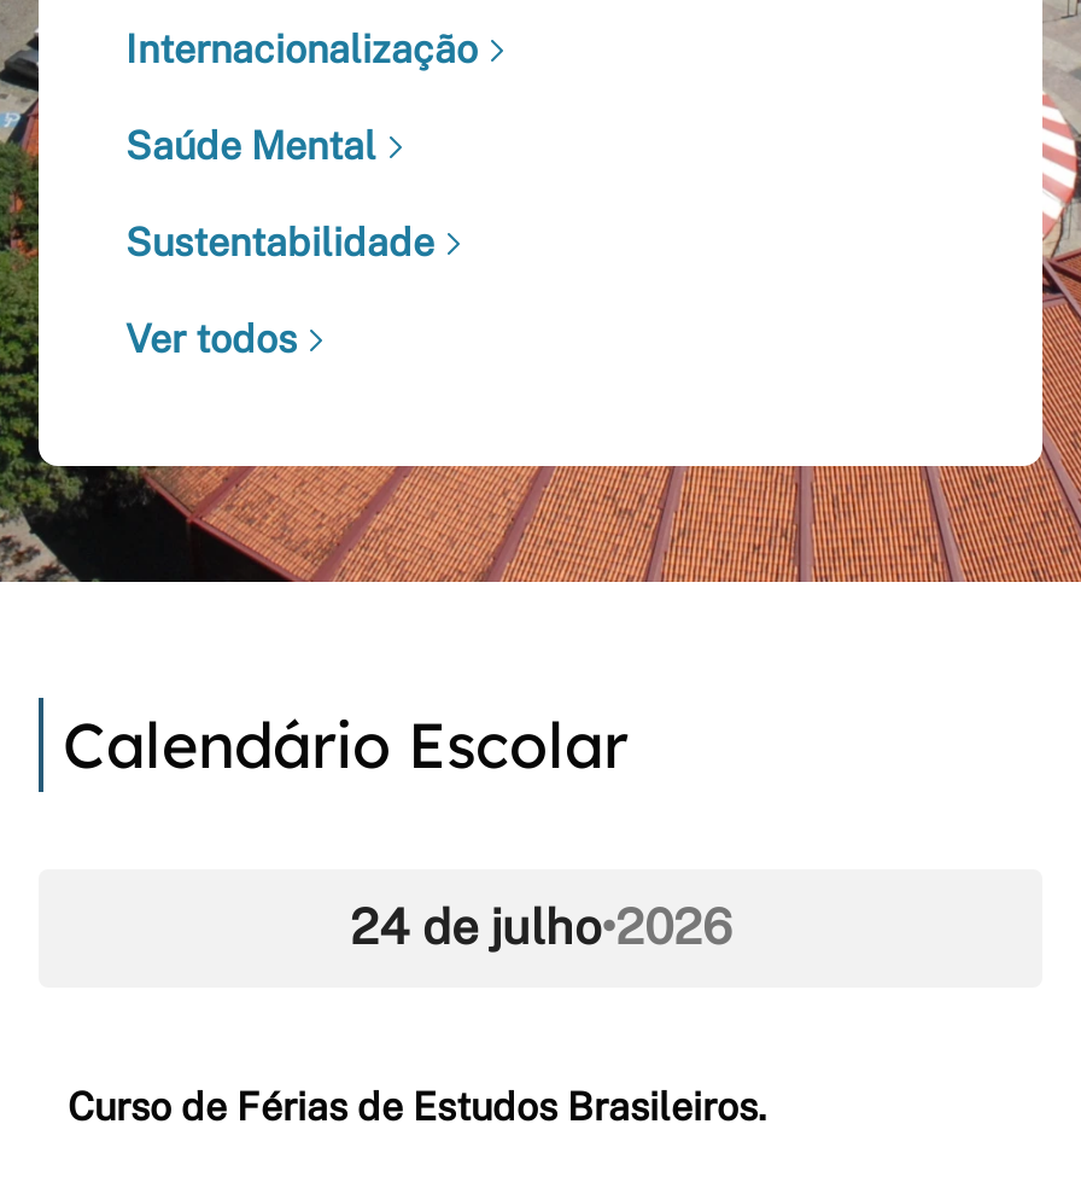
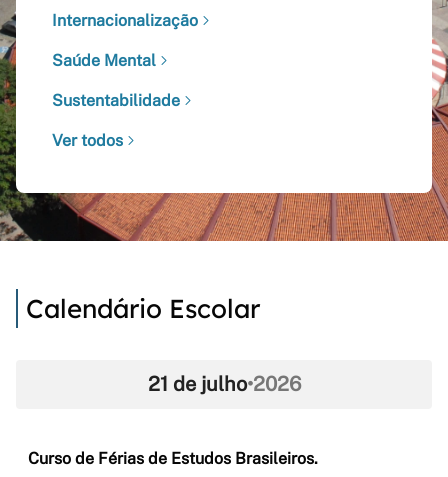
[350,898,731,956] 24 de julho•2026 -> [147,372,300,396] 21 de julho•2026

